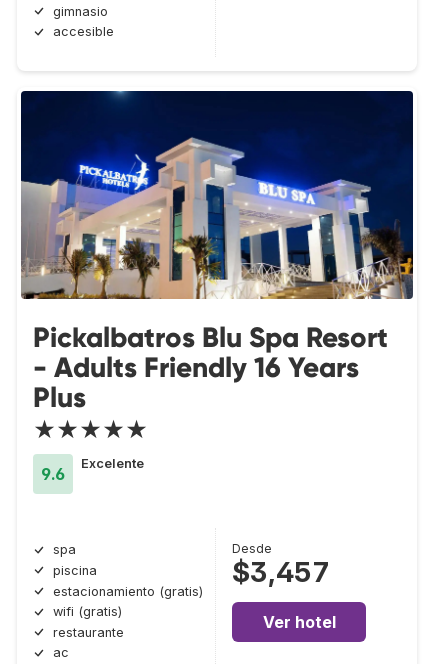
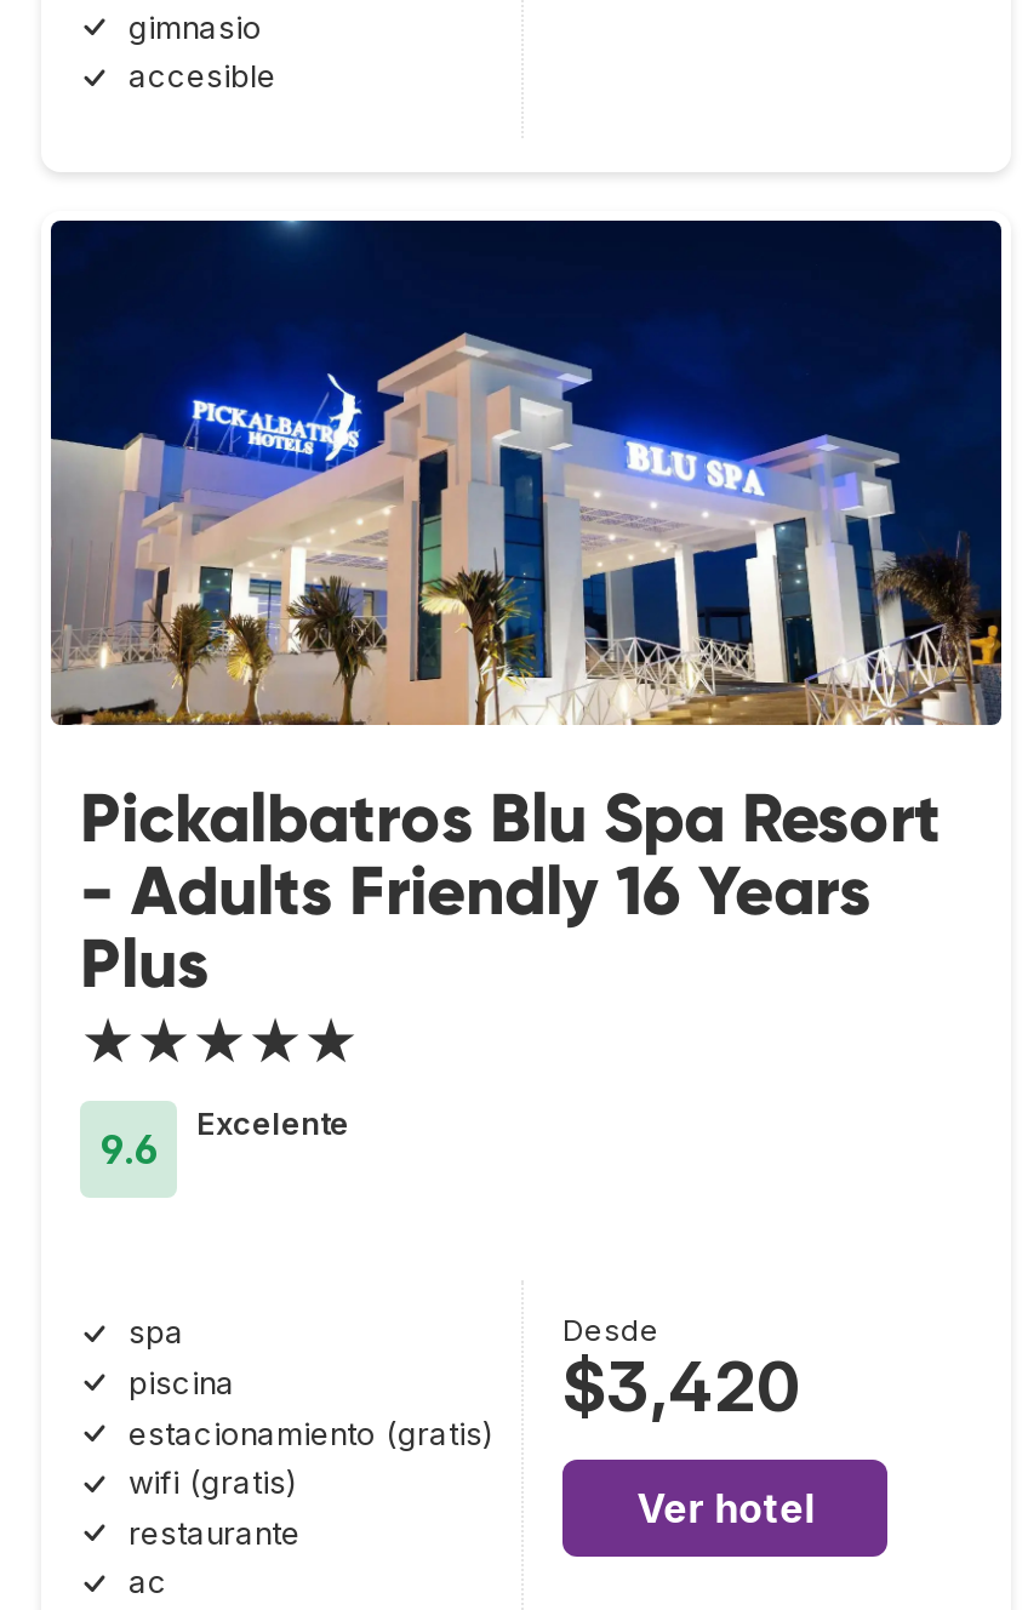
[232,555,330,589] $3,457 -> [562,1347,800,1429] $3,420

